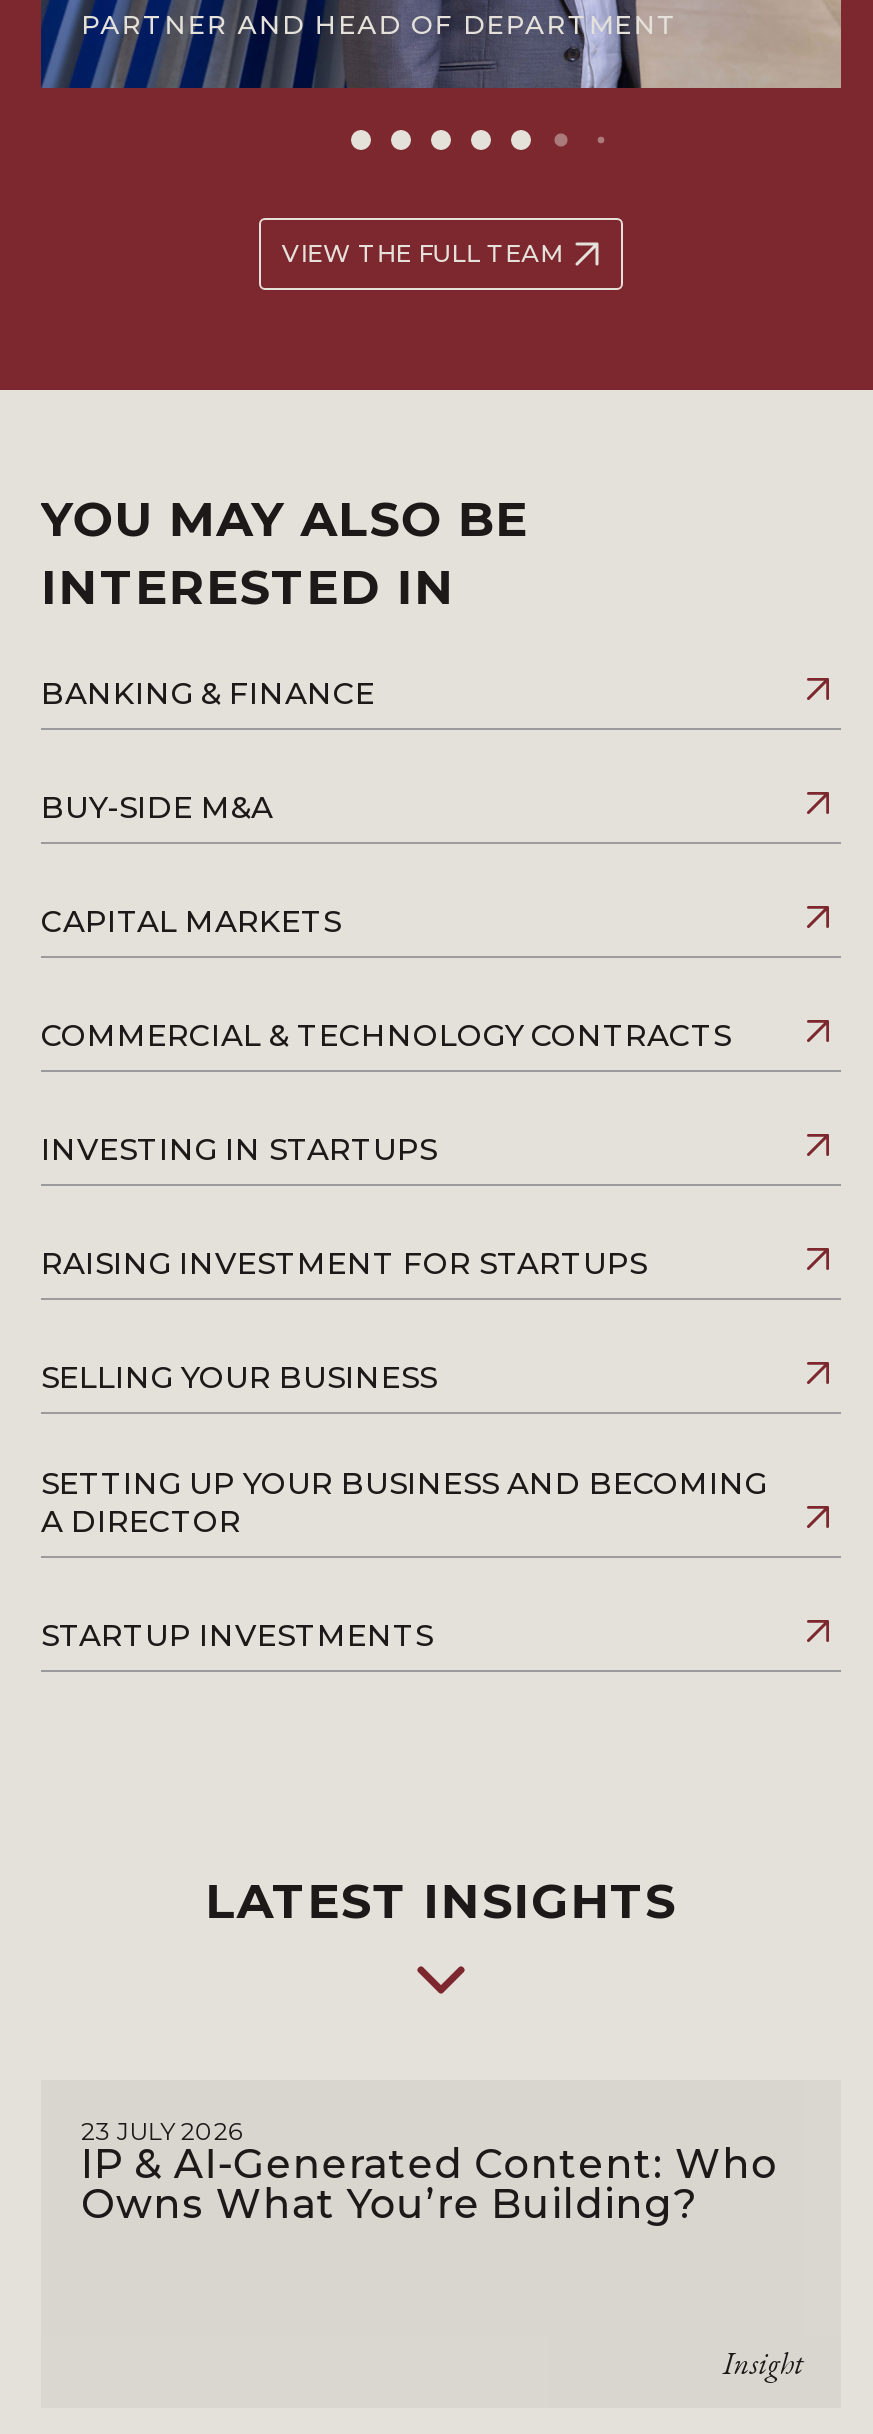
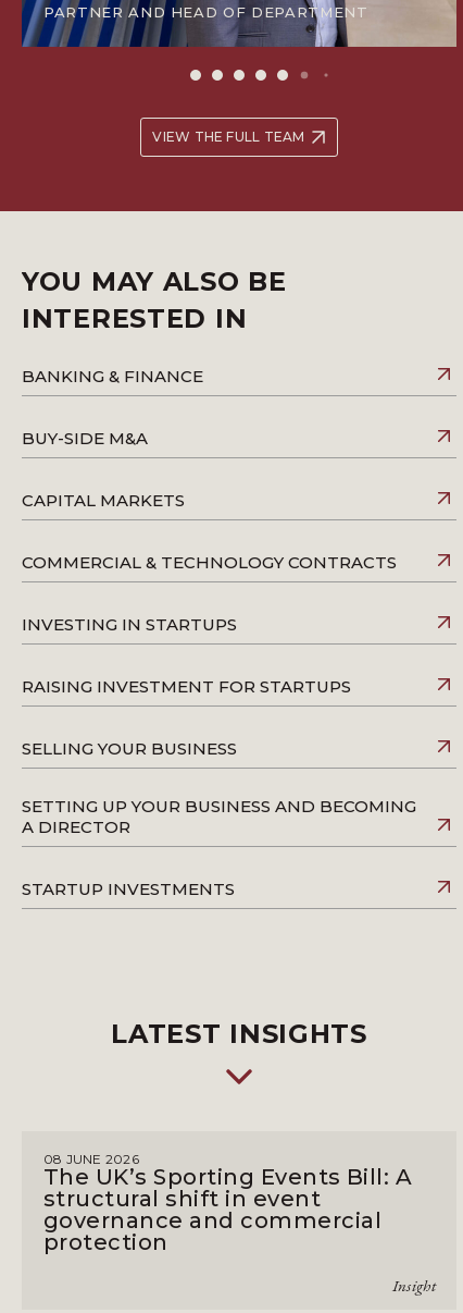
[81,2115,778,2227] 23 JULY 2026 | IP & AI-Generated Content: Who | Owns What You’re Building? -> [43,1151,412,1256] 08 JUNE 2026 | The UK’s Sporting Events Bill: A | structural shift in event | governance and commercial | protection

